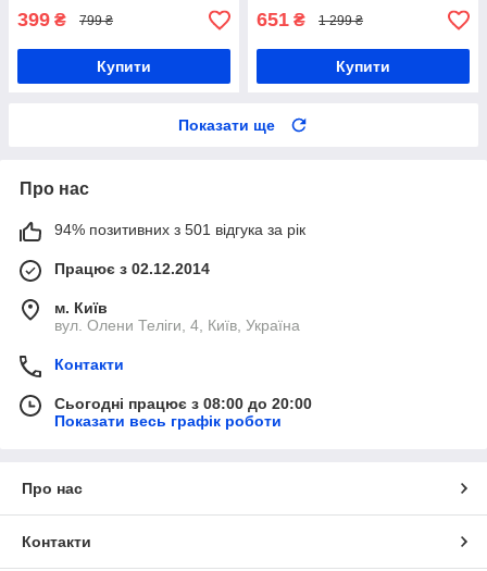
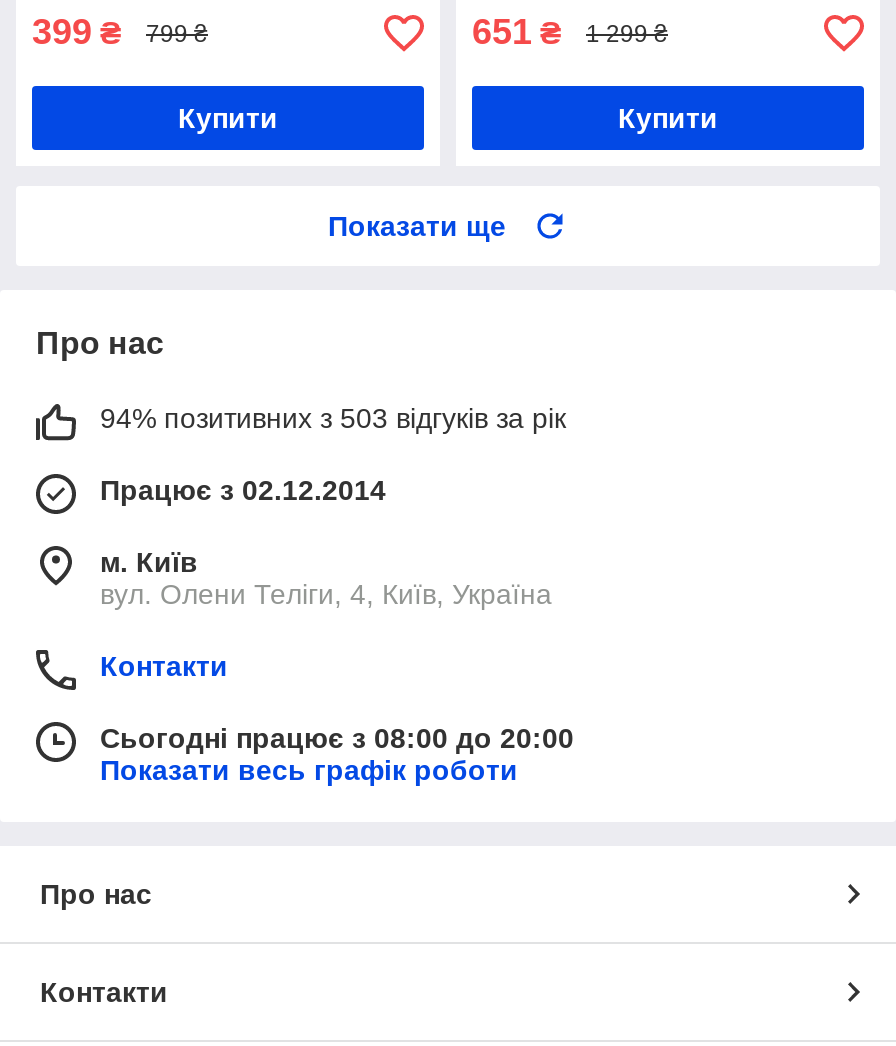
[54,221,305,239] 94% позитивних з 501 відгука за рік -> [100,403,566,435] 94% позитивних з 503 відгуків за рік

